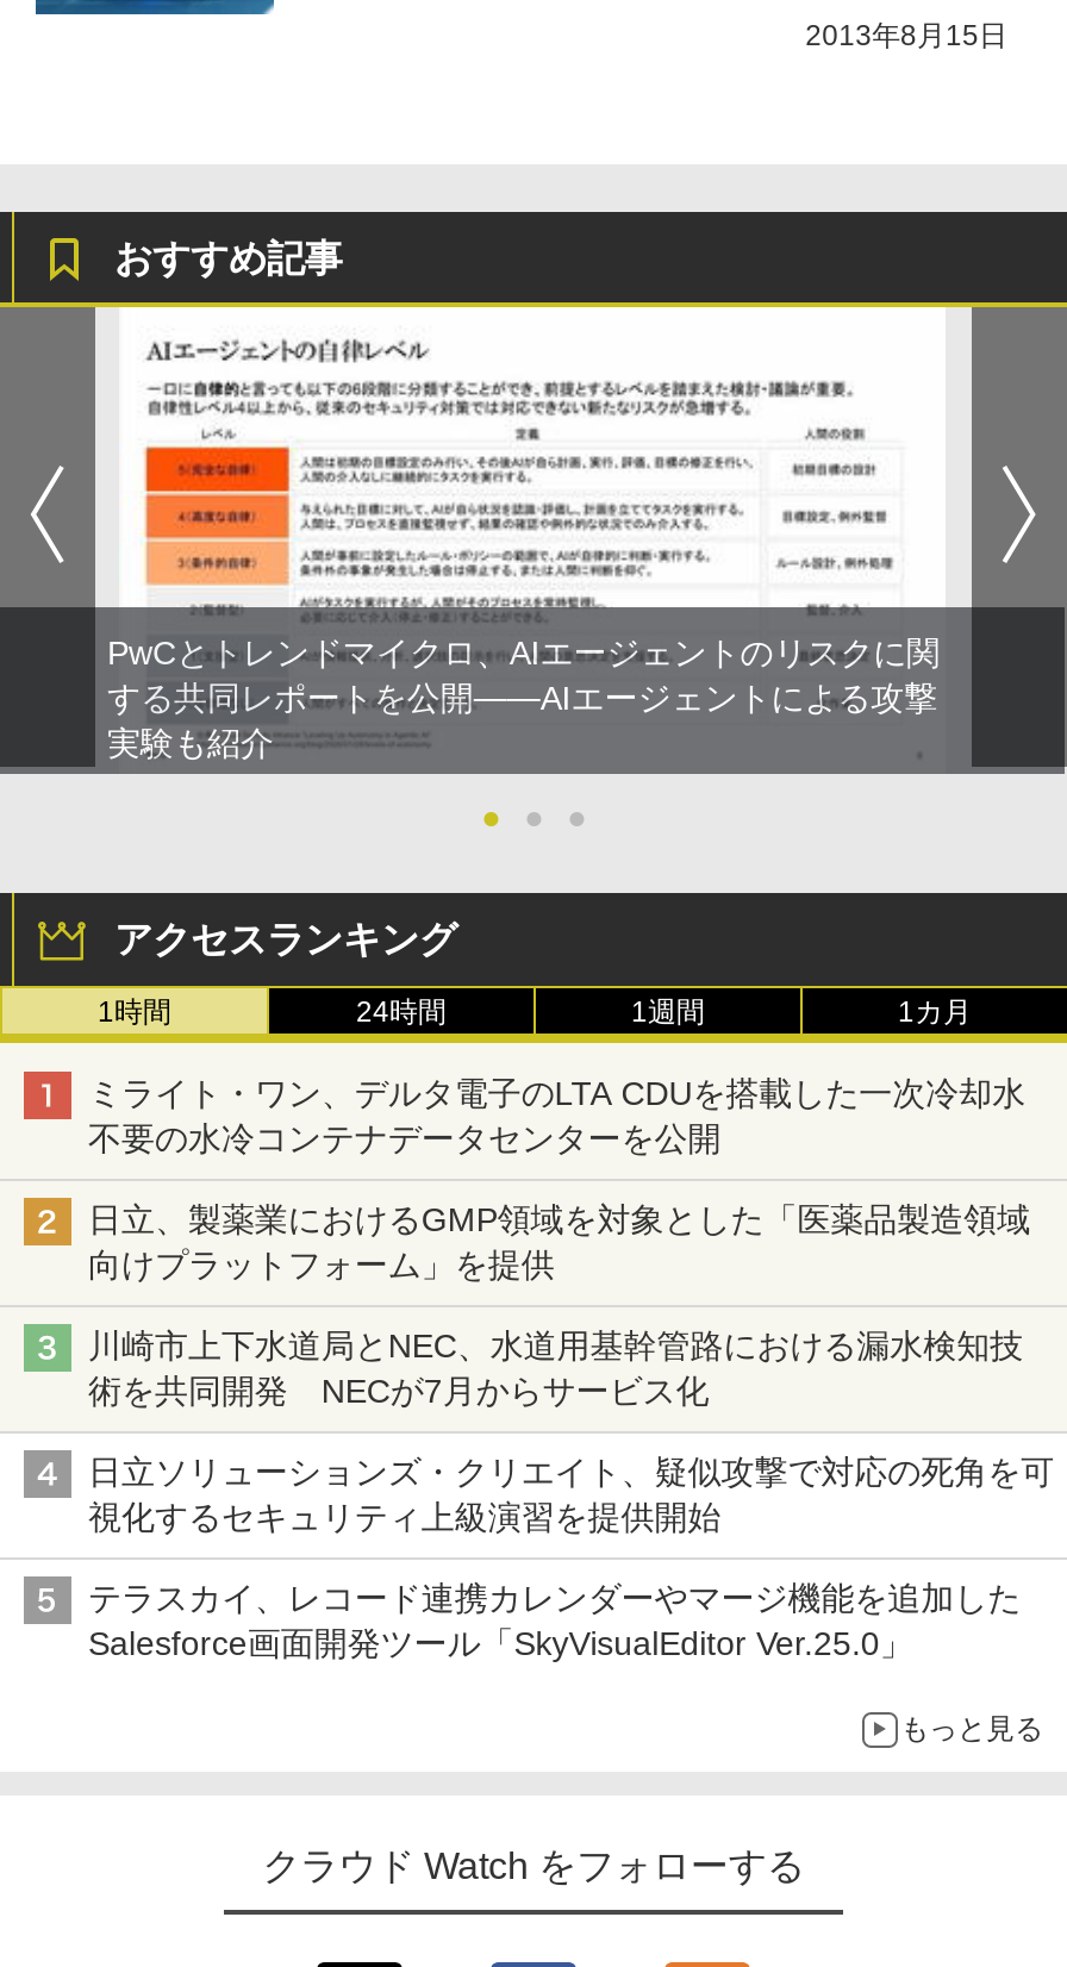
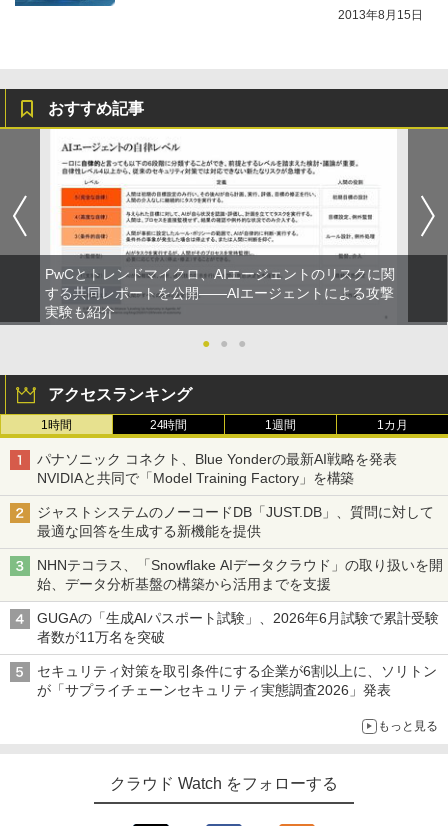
[88,1074,1026,1157] ミライト・ワン、デルタ電子のLTA CDUを搭載した一次冷却水 | 不要の水冷コンテナデータセンターを公開 -> [37,451,410,486] パナソニック コネクト、Blue Yonderの最新AI戦略を発表 | NVIDIAと共同で「Model Training Factory」を構築
[88,1200,1030,1283] 日立、製薬業におけるGMP領域を対象とした「医薬品製造領域 | 向けプラットフォーム」を提供 -> [37,504,433,539] ジャストシステムのノーコードDB「JUST.DB」、質問に対して | 最適な回答を生成する新機能を提供
[88,1326,1023,1409] 川崎市上下水道局とNEC、水道用基幹管路における漏水検知技 | 術を共同開発 NECが7月からサービス化 -> [37,557,442,592] NHNテコラス、「Snowflake AIデータクラウド」の取り扱いを開 | 始、データ分析基盤の構築から活用までを支援
[88,1452,1054,1535] 日立ソリューションズ・クリエイト、疑似攻撃で対応の死角を可 | 視化するセキュリティ上級演習を提供開始 -> [37,610,438,645] GUGAの「生成AIパスポート試験」、2026年6月試験で累計受験 | 者数が11万名を突破
[88,1578,1021,1662] テラスカイ、レコード連携カレンダーやマージ機能を追加した | Salesforce画面開発ツール「SkyVisualEditor Ver.25.0」 -> [37,663,437,698] セキュリティ対策を取引条件にする企業が6割以上に、ソリトン | が「サプライチェーンセキュリティ実態調査2026」発表

